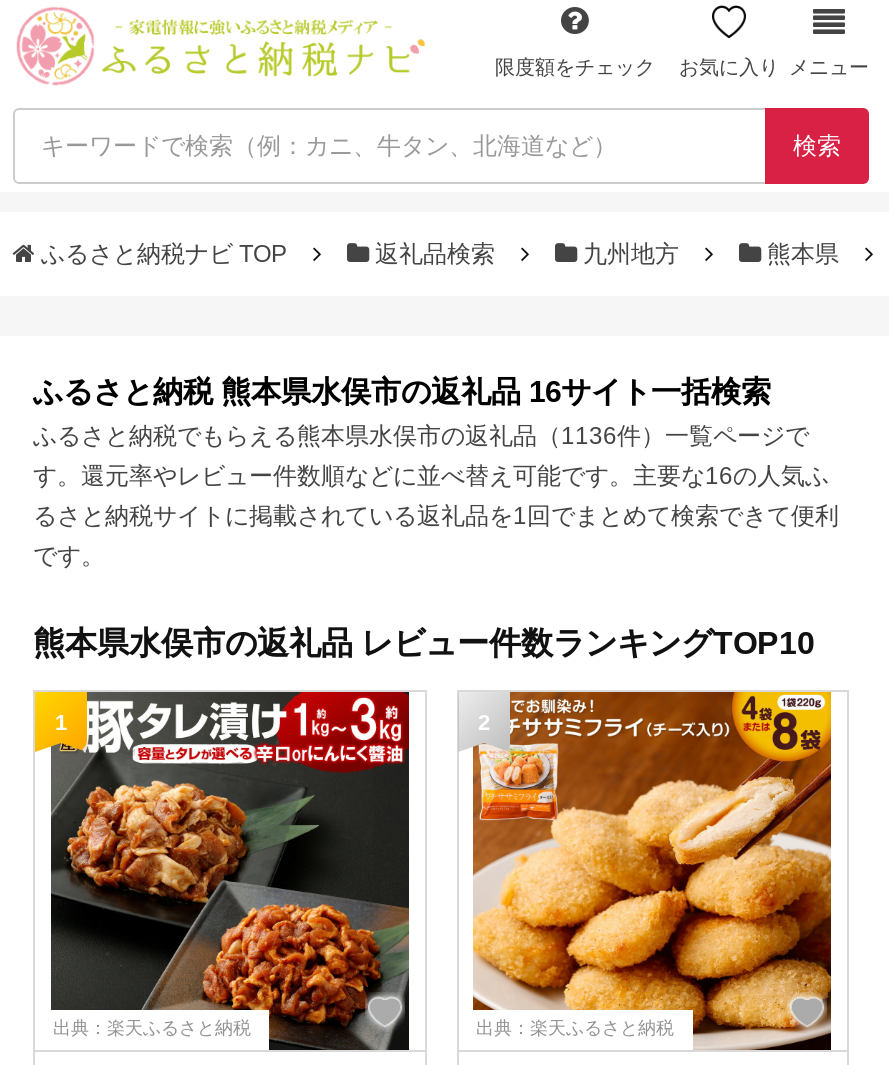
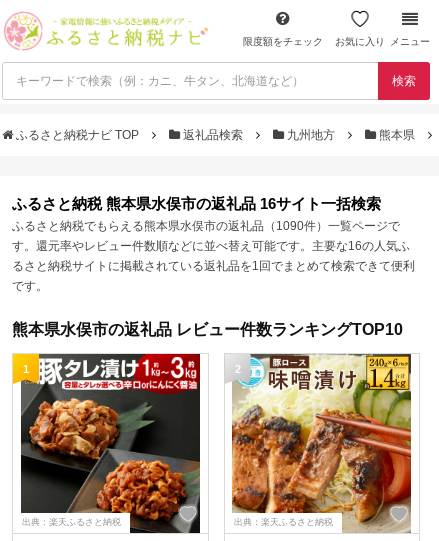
[33,422,809,450] ふるさと納税でもらえる熊本県水俣市の返礼品（1136件）一覧ページで -> [12,219,400,233] ふるさと納税でもらえる熊本県水俣市の返礼品（1090件）一覧ページで
[473,690,833,1052] [image] -> [232,353,412,534] [image]

